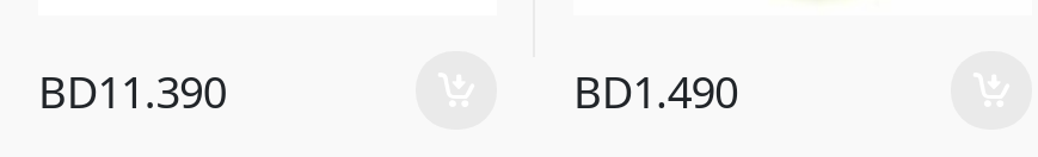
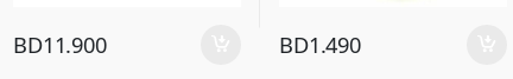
[38,59,226,118] BD11.390 -> [13,29,107,59] BD11.900

